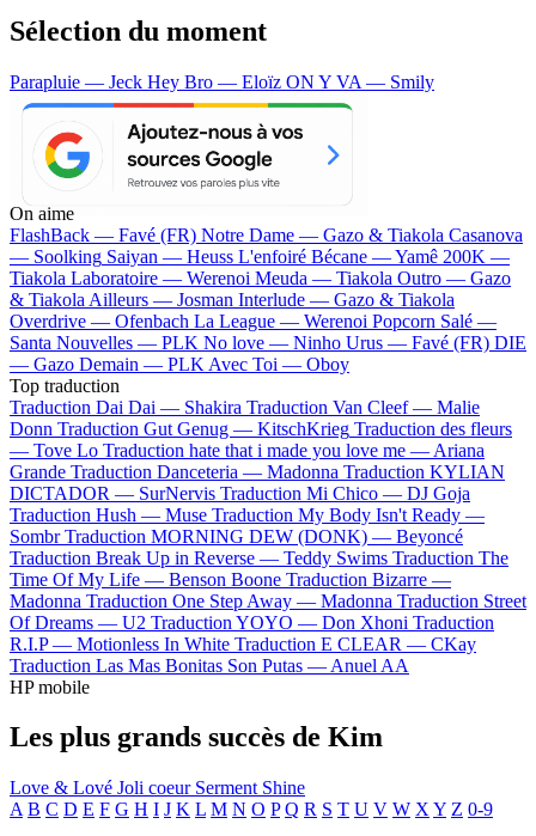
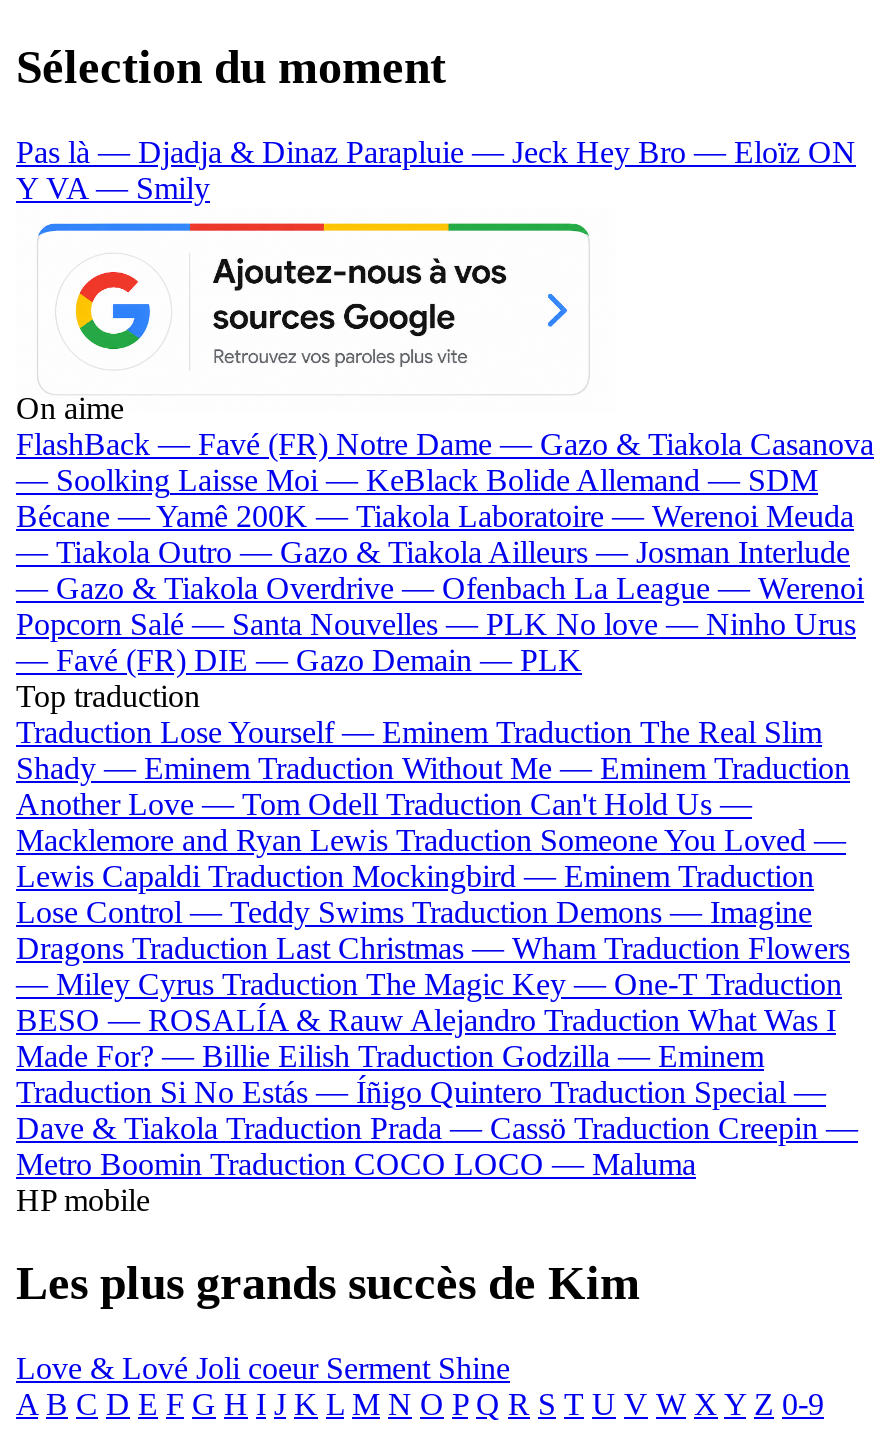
[10,71,434,91] Parapluie — Jeck Hey Bro — Eloïz ON Y VA — Smily -> [16,134,856,204] Pas là — Djadja & Dinaz Parapluie — Jeck Hey Bro — Eloïz ON | Y VA — Smily
[10,246,526,374] — Soolking Saiyan — Heuss L'enfoiré Bécane — Yamê 200K — | Tiakola Laboratoire — Werenoi Meuda — Tiakola Outro — Gazo | & Tiakola Ailleurs — Josman Interlude — Gazo & Tiakola | Overdrive — Ofenbach La League — Werenoi Popcorn Salé — | Santa Nouvelles — PLK No love — Ninho Urus — Favé (FR) DIE | — Gazo Demain — PLK Avec Toi — Oboy -> [16,462,864,676] — Soolking Laisse Moi — KeBlack Bolide Allemand — SDM | Bécane — Yamê 200K — Tiakola Laboratoire — Werenoi Meuda | — Tiakola Outro — Gazo & Tiakola Ailleurs — Josman Interlude | — Gazo & Tiakola Overdrive — Ofenbach La League — Werenoi | Popcorn Salé — Santa Nouvelles — PLK No love — Ninho Urus | —Favé (FR) DIE — Gazo Demain — PLK
[10,396,526,675] Traduction Dai Dai — Shakira Traduction Van Cleef — Malie | Donn Traduction Gut Genug — KitschKrieg Traduction des fleurs | — Tove Lo Traduction hate that i made you love me — Ariana | Grande Traduction Danceteria — Madonna Traduction KYLIAN | DICTADOR — SurNervis Traduction Mi Chico — DJ Goja | Traduction Hush — Muse Traduction My Body Isn't Ready — | Sombr Traduction MORNING DEW (DONK) — Beyoncé | Traduction Break Up in Reverse — Teddy Swims Traduction The | Time Of My Life — Benson Boone Traduction Bizarre — | Madonna Traduction One Step Away — Madonna Traduction Street | Of Dreams — U2 Traduction YOYO — Don Xhoni Traduction | R.I.P — Motionless In White Traduction E CLEAR — CKay | Traduction Las Mas Bonitas Son Putas — Anuel AA -> [16,714,858,1180] Traduction Lose Yourself — Eminem Traduction The Real Slim | Shady — Eminem Traduction Without Me — Eminem Traduction | Another Love — Tom Odell Traduction Can't Hold Us — | Macklemore and Ryan Lewis Traduction Someone You Loved — | Lewis Capaldi Traduction Mockingbird — Eminem Traduction | Lose Control — Teddy Swims Traduction Demons — Imagine | Dragons Traduction Last Christmas — Wham Traduction Flowers | — Miley Cyrus Traduction The Magic Key — One-T Traduction | BESO — ROSALÍA & Rauw Alejandro Traduction What Was I | Made For? — Billie Eilish Traduction Godzilla — Eminem | Traduction Si No Estás — Íñigo Quintero Traduction Special — | Dave & Tiakola Traduction Prada — Cassö Traduction Creepin — | Metro Boomin Traduction COCO LOCO — Maluma

